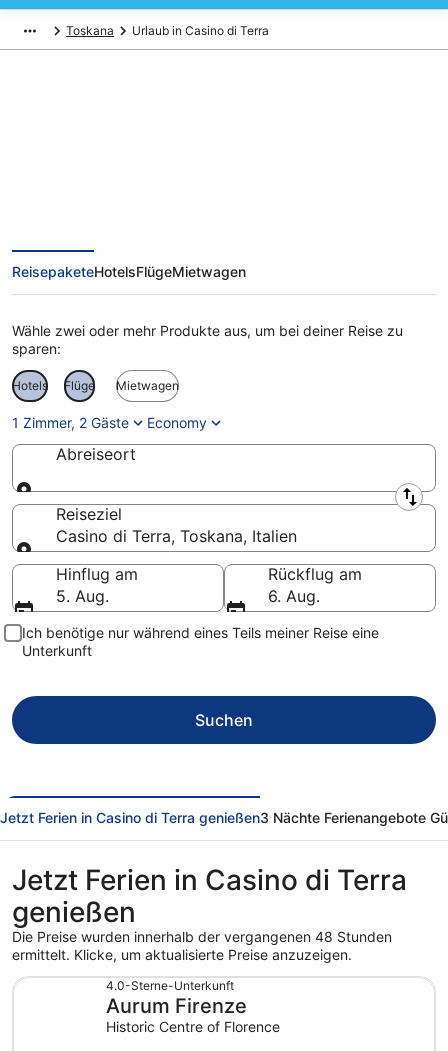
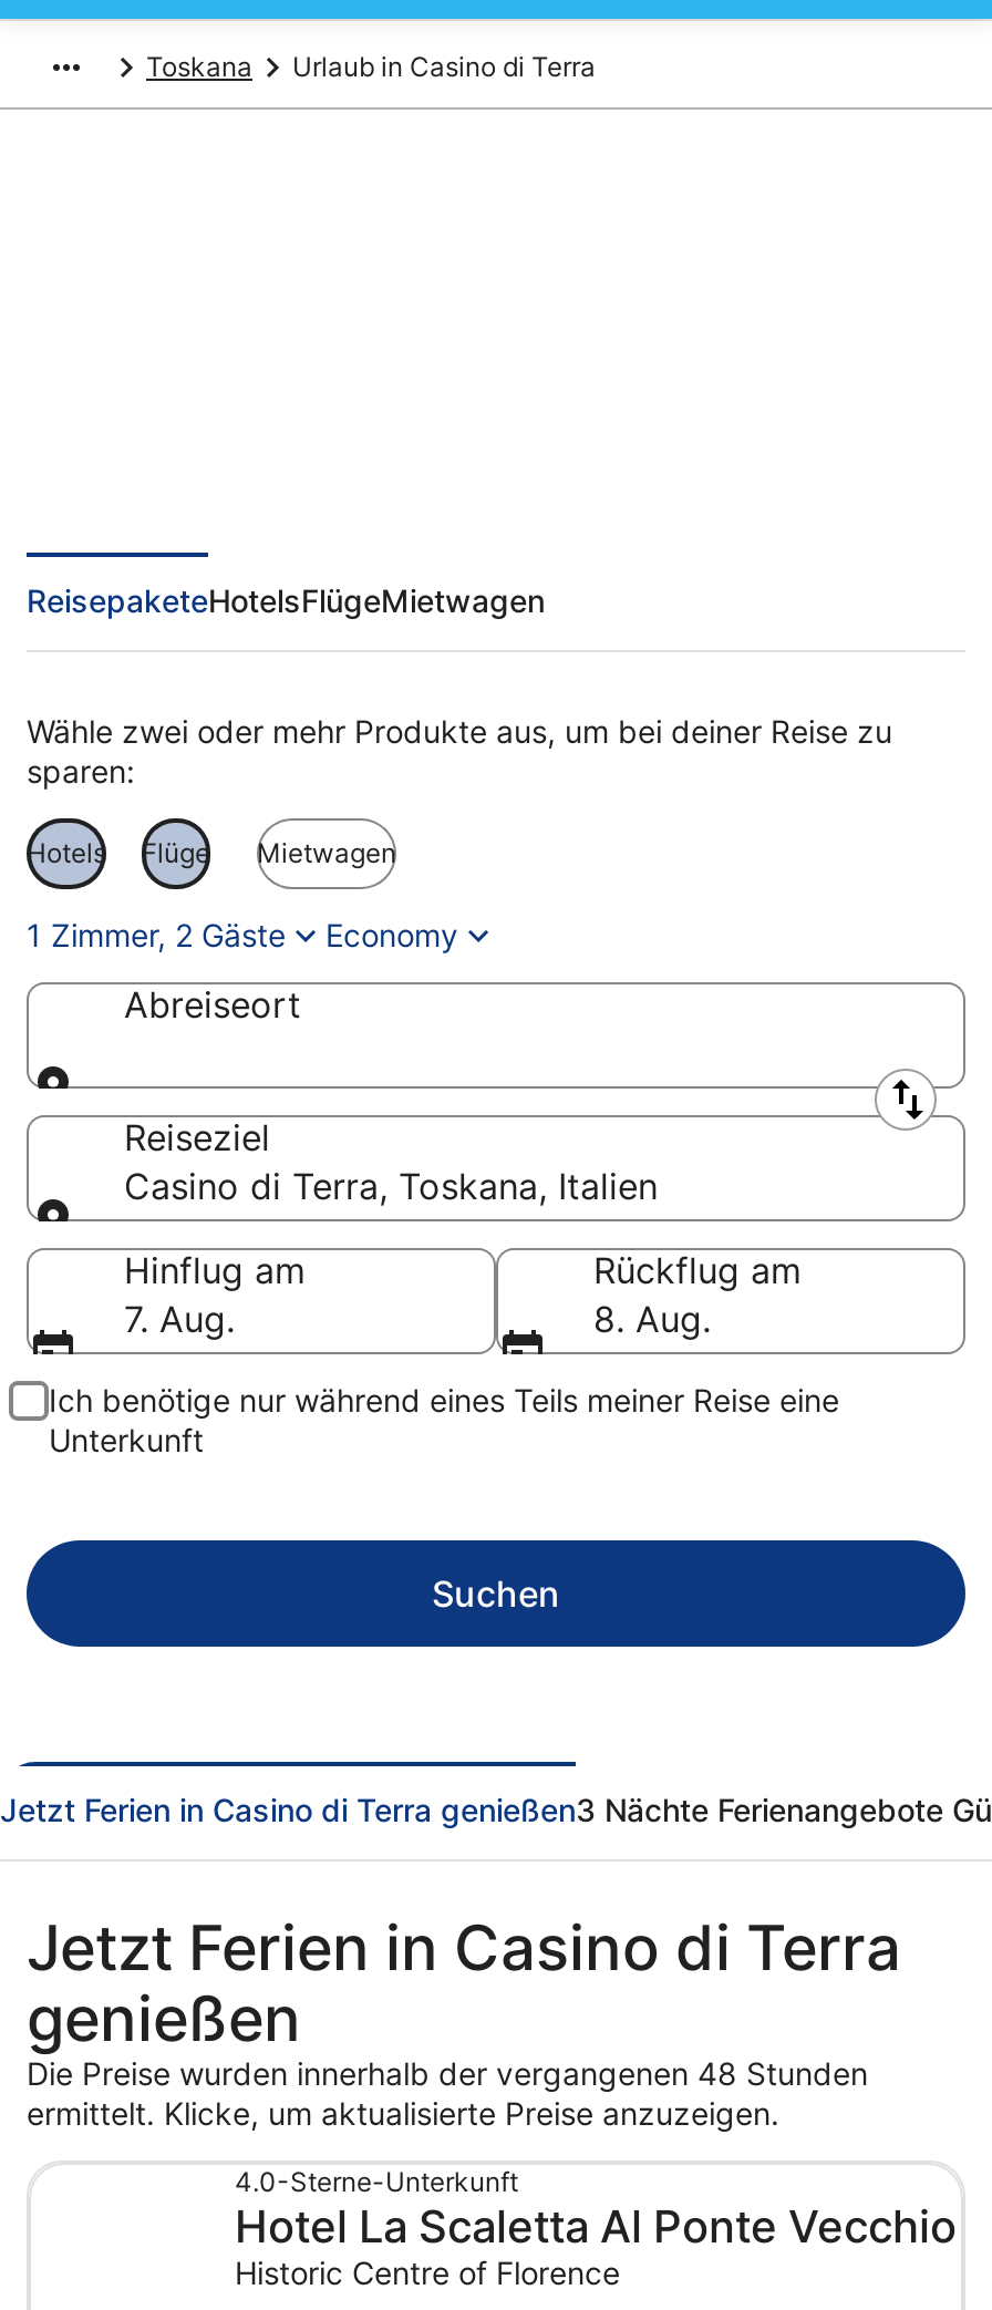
[56,586,109,606] 5. Aug. -> [124,1297,235,1341] 7. Aug.
[268,586,320,606] 6. Aug. -> [593,1297,711,1341] 8. Aug.
[106,994,247,1018] Aurum Firenze -> [235,2200,957,2254] Hotel La Scaletta Al Ponte Vecchio

